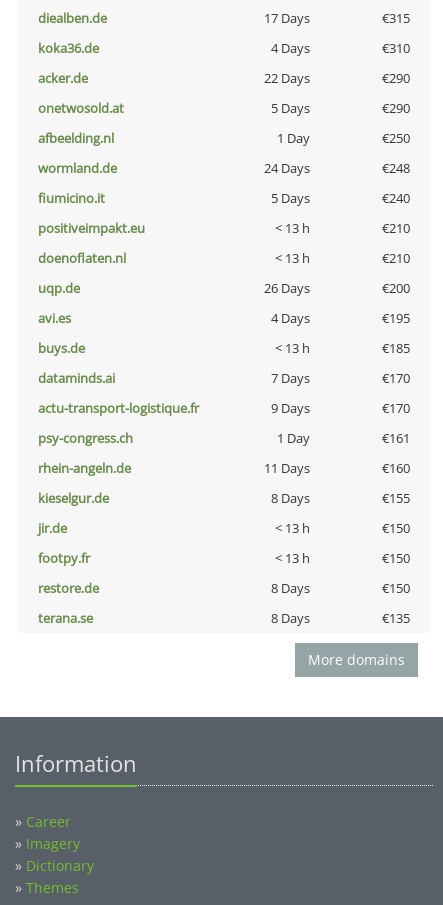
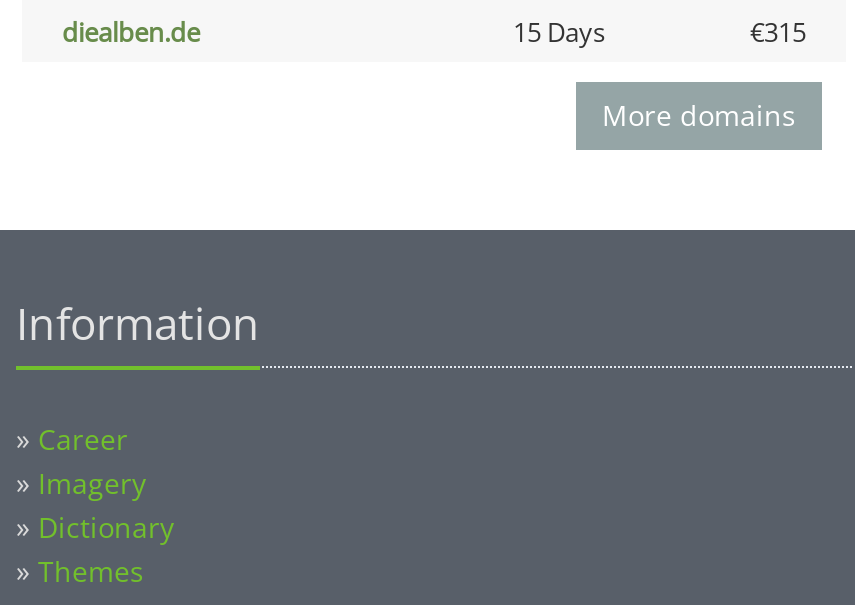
[263,9,309,27] 17 Days -> [513,14,605,50] 15 Days
[38,39,410,627] koka36.de | 4 Days | €310 | acker.de | 22 Days | €290 | onetwosold.at | 5 Days | €290 | afbeelding.nl | 1 Day | €250 | wormland.de | 24 Days | €248 | fiumicino.it | 5 Days | €240 | positiveimpakt.eu | < 13 h | €210 | doenoflaten.nl | < 13 h | €210 | uqp.de | 26 Days | €200 | avi.es | 4 Days | €195 | buys.de | < 13 h | €185 | dataminds.ai | 7 Days | €170 | actu-transport-logistique.fr | 9 Days | €170 | psy-congress.ch | 1 Day | €161 | rhein-angeln.de | 11 Days | €160 | kieselgur.de | 8 Days | €155 | jir.de | < 13 h | €150 | footpy.fr | < 13 h | €150 | restore.de | 8 Days | €150 | terana.se | 8 Days | €135 -> none

